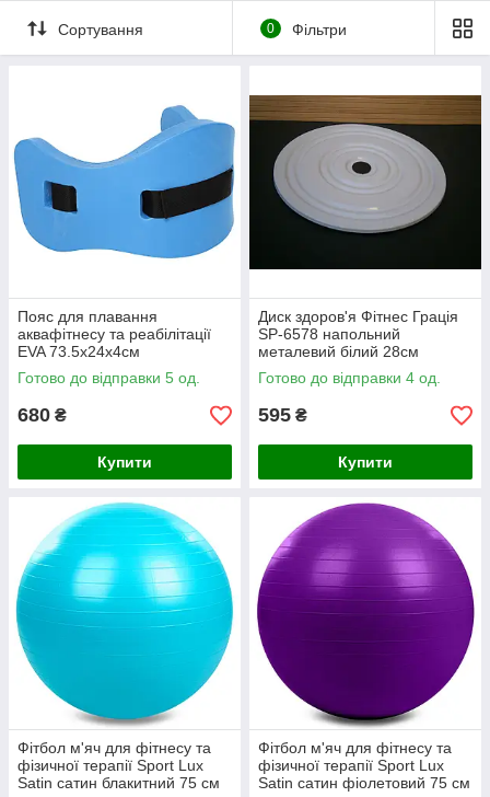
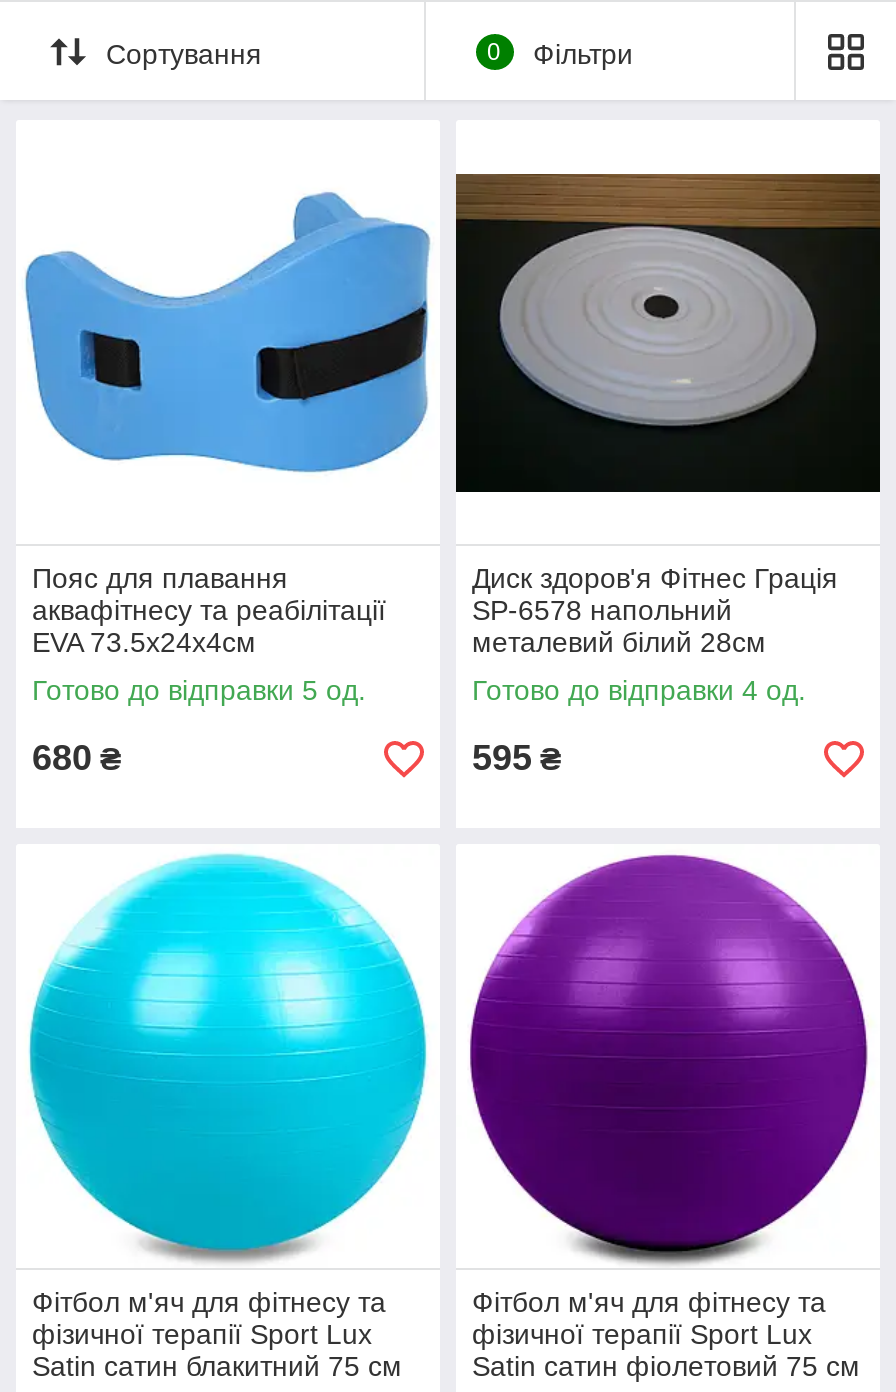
[97,453,152,471] Купити -> none
[338,453,393,471] Купити -> none

